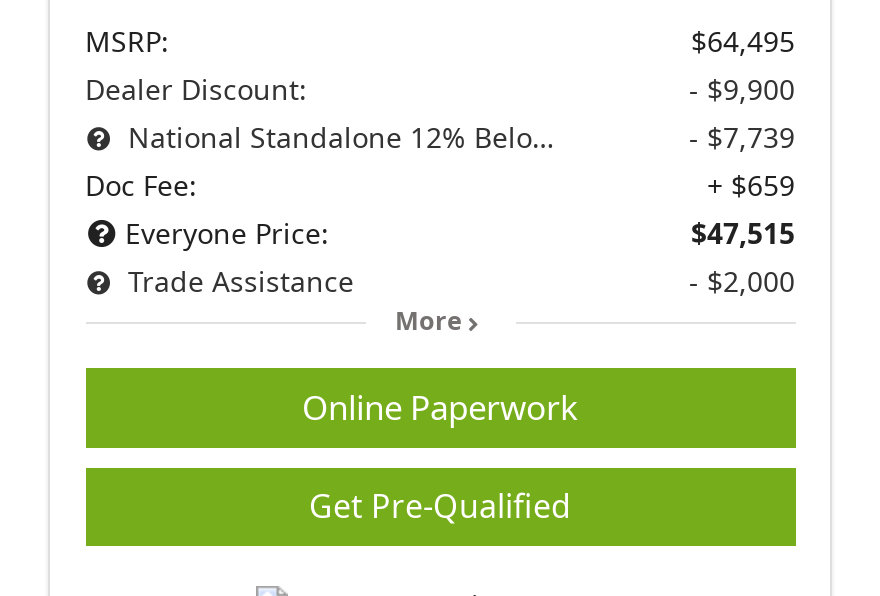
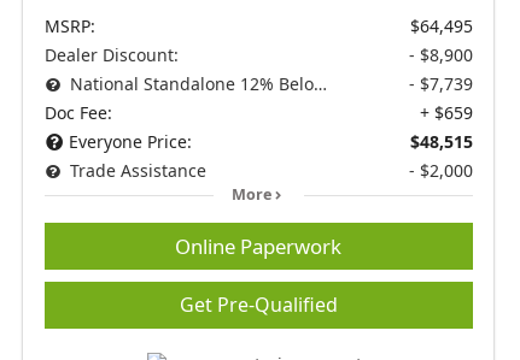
[689,69,795,107] - $9,900 -> [408,43,472,66] - $8,900
[691,213,795,251] $47,515 -> [410,130,472,152] $48,515

